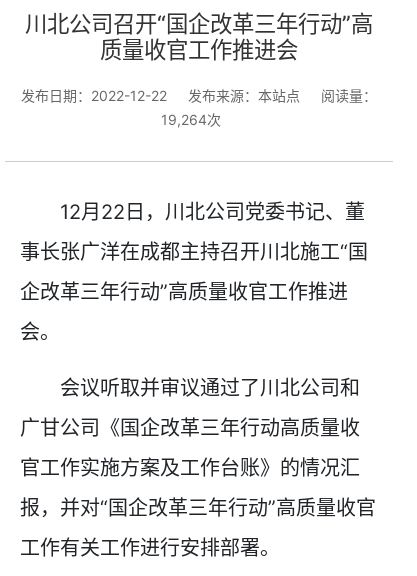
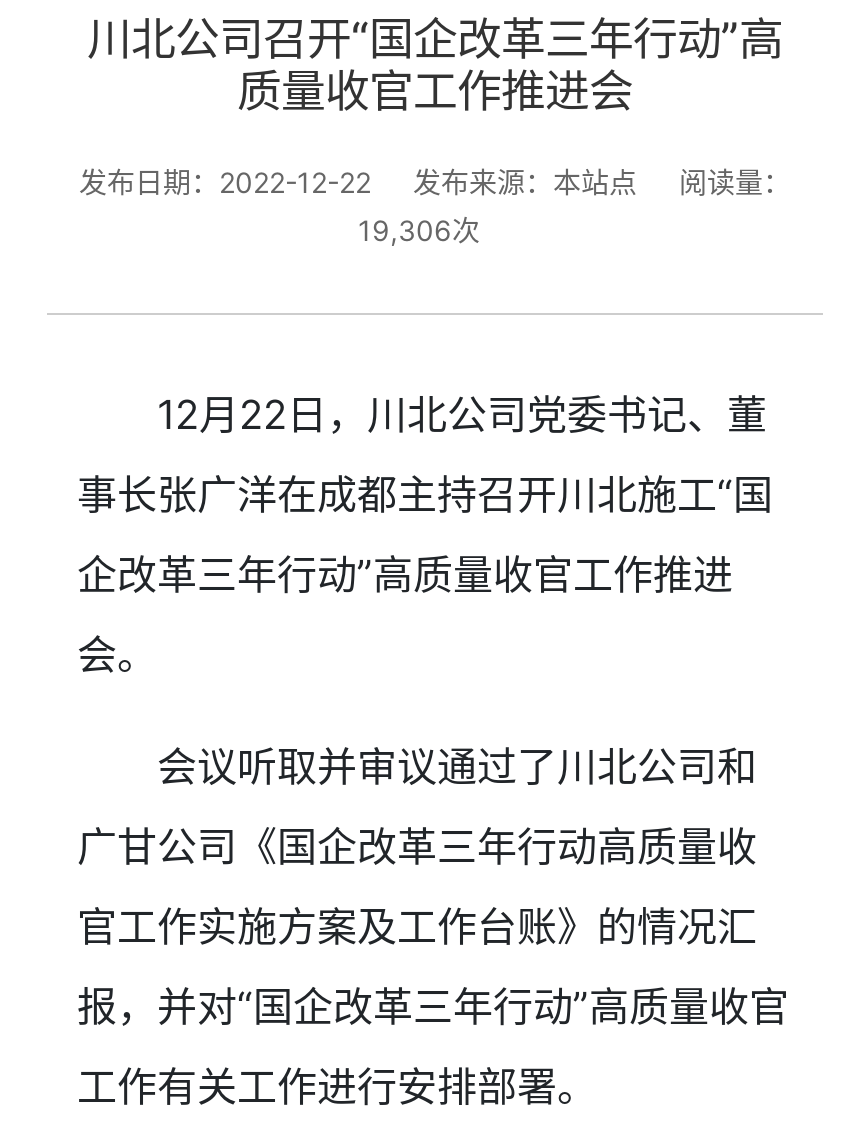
[161,111,221,128] 19,264次 -> [358,213,480,247] 19,306次

